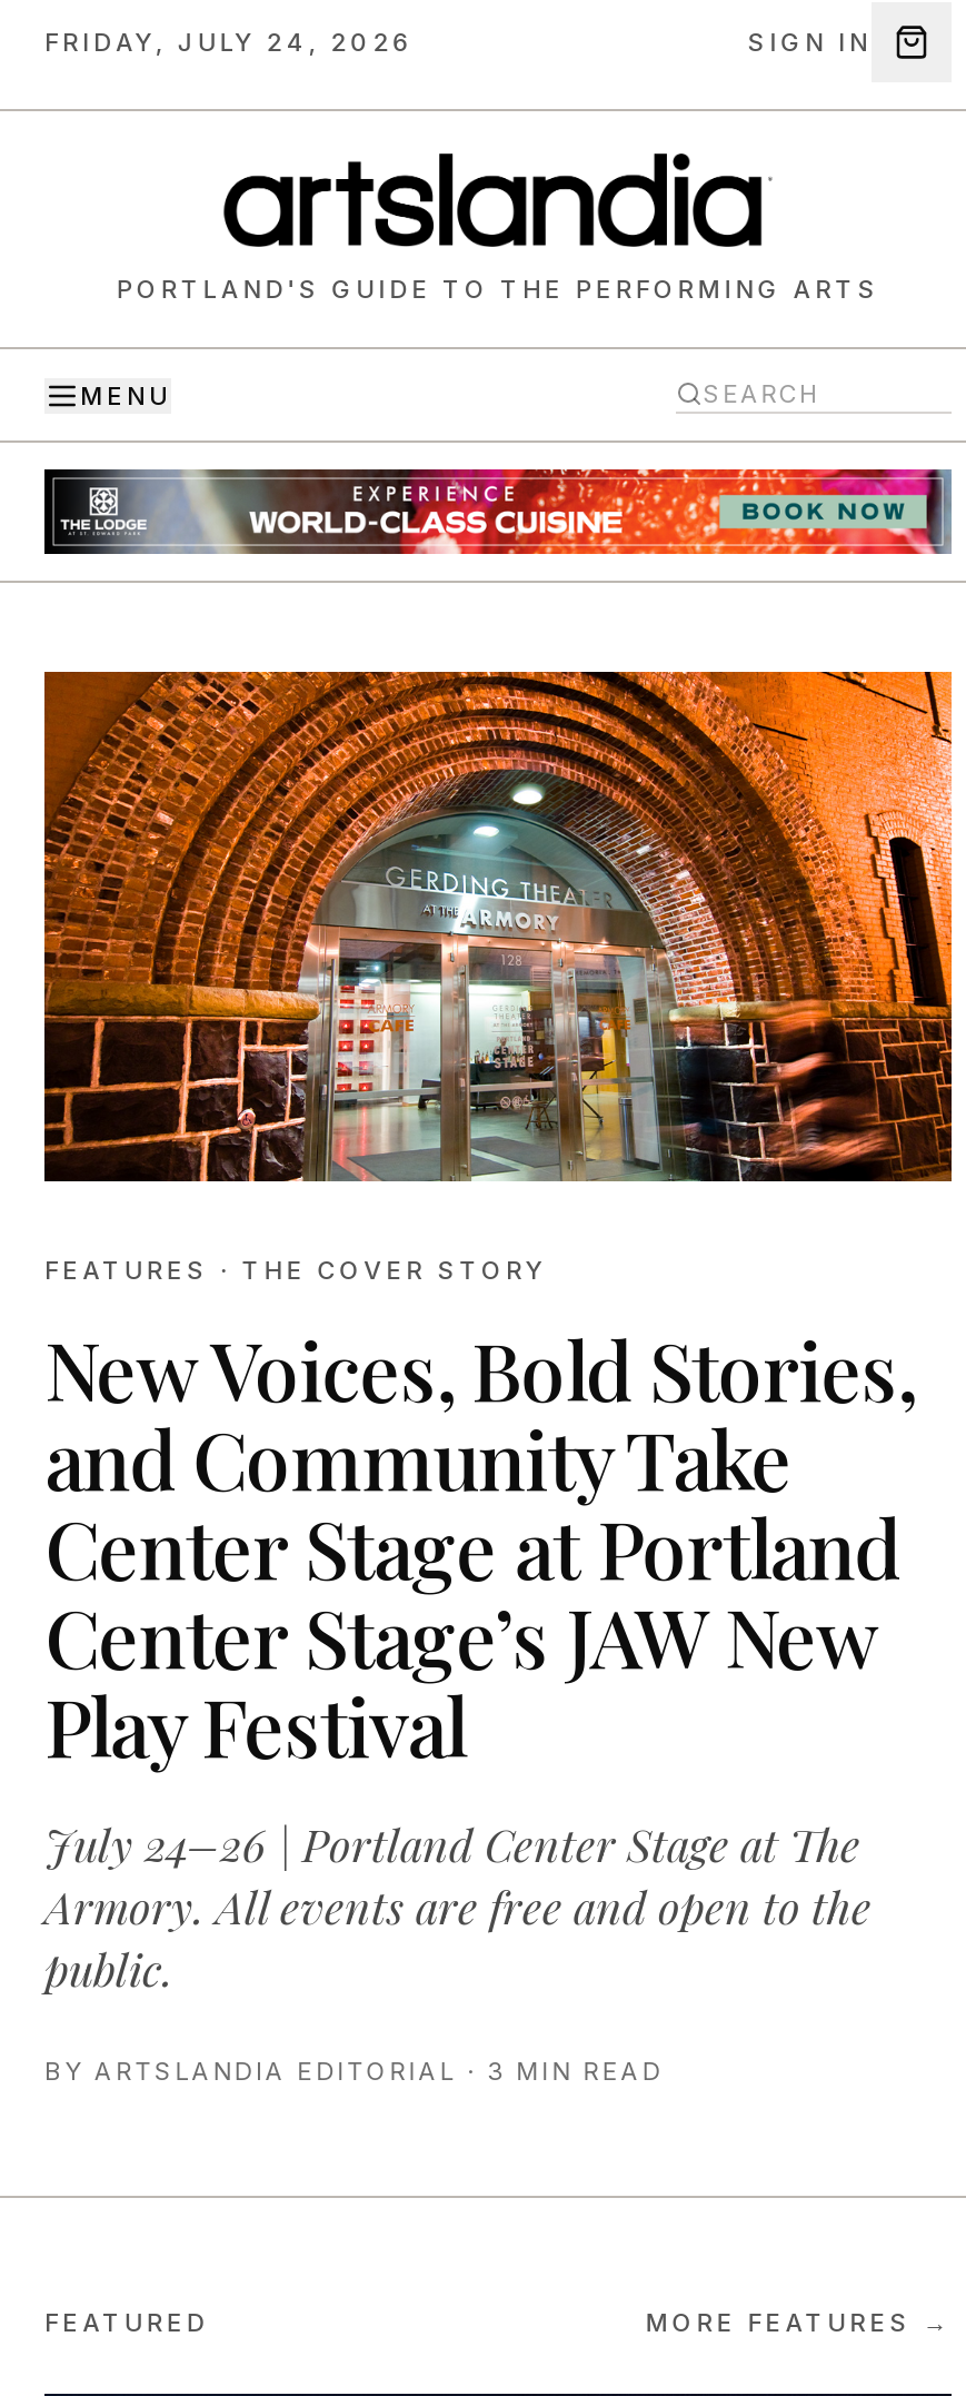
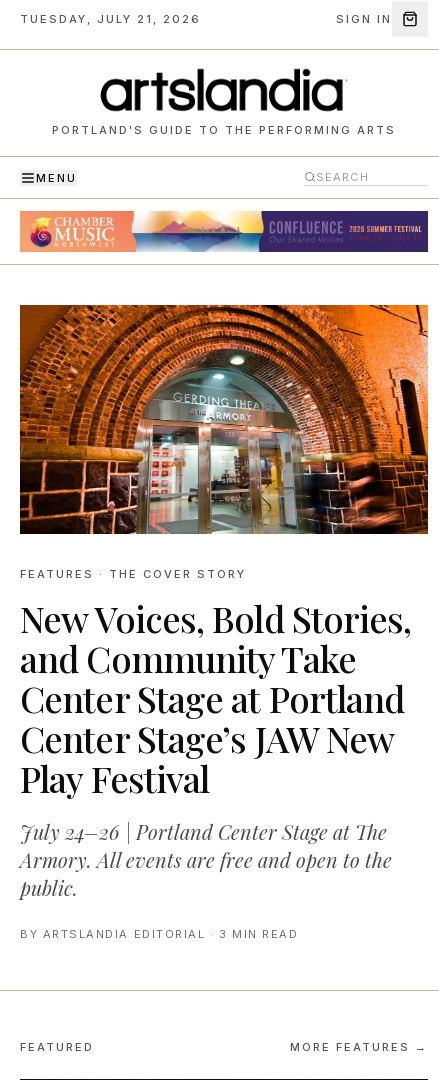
[44,27,415,58] FRIDAY, JULY 24, 2026 -> [20,12,201,26] TUESDAY, JULY 21, 2026
[42,467,952,556] [image] -> [20,210,428,253] [image]

